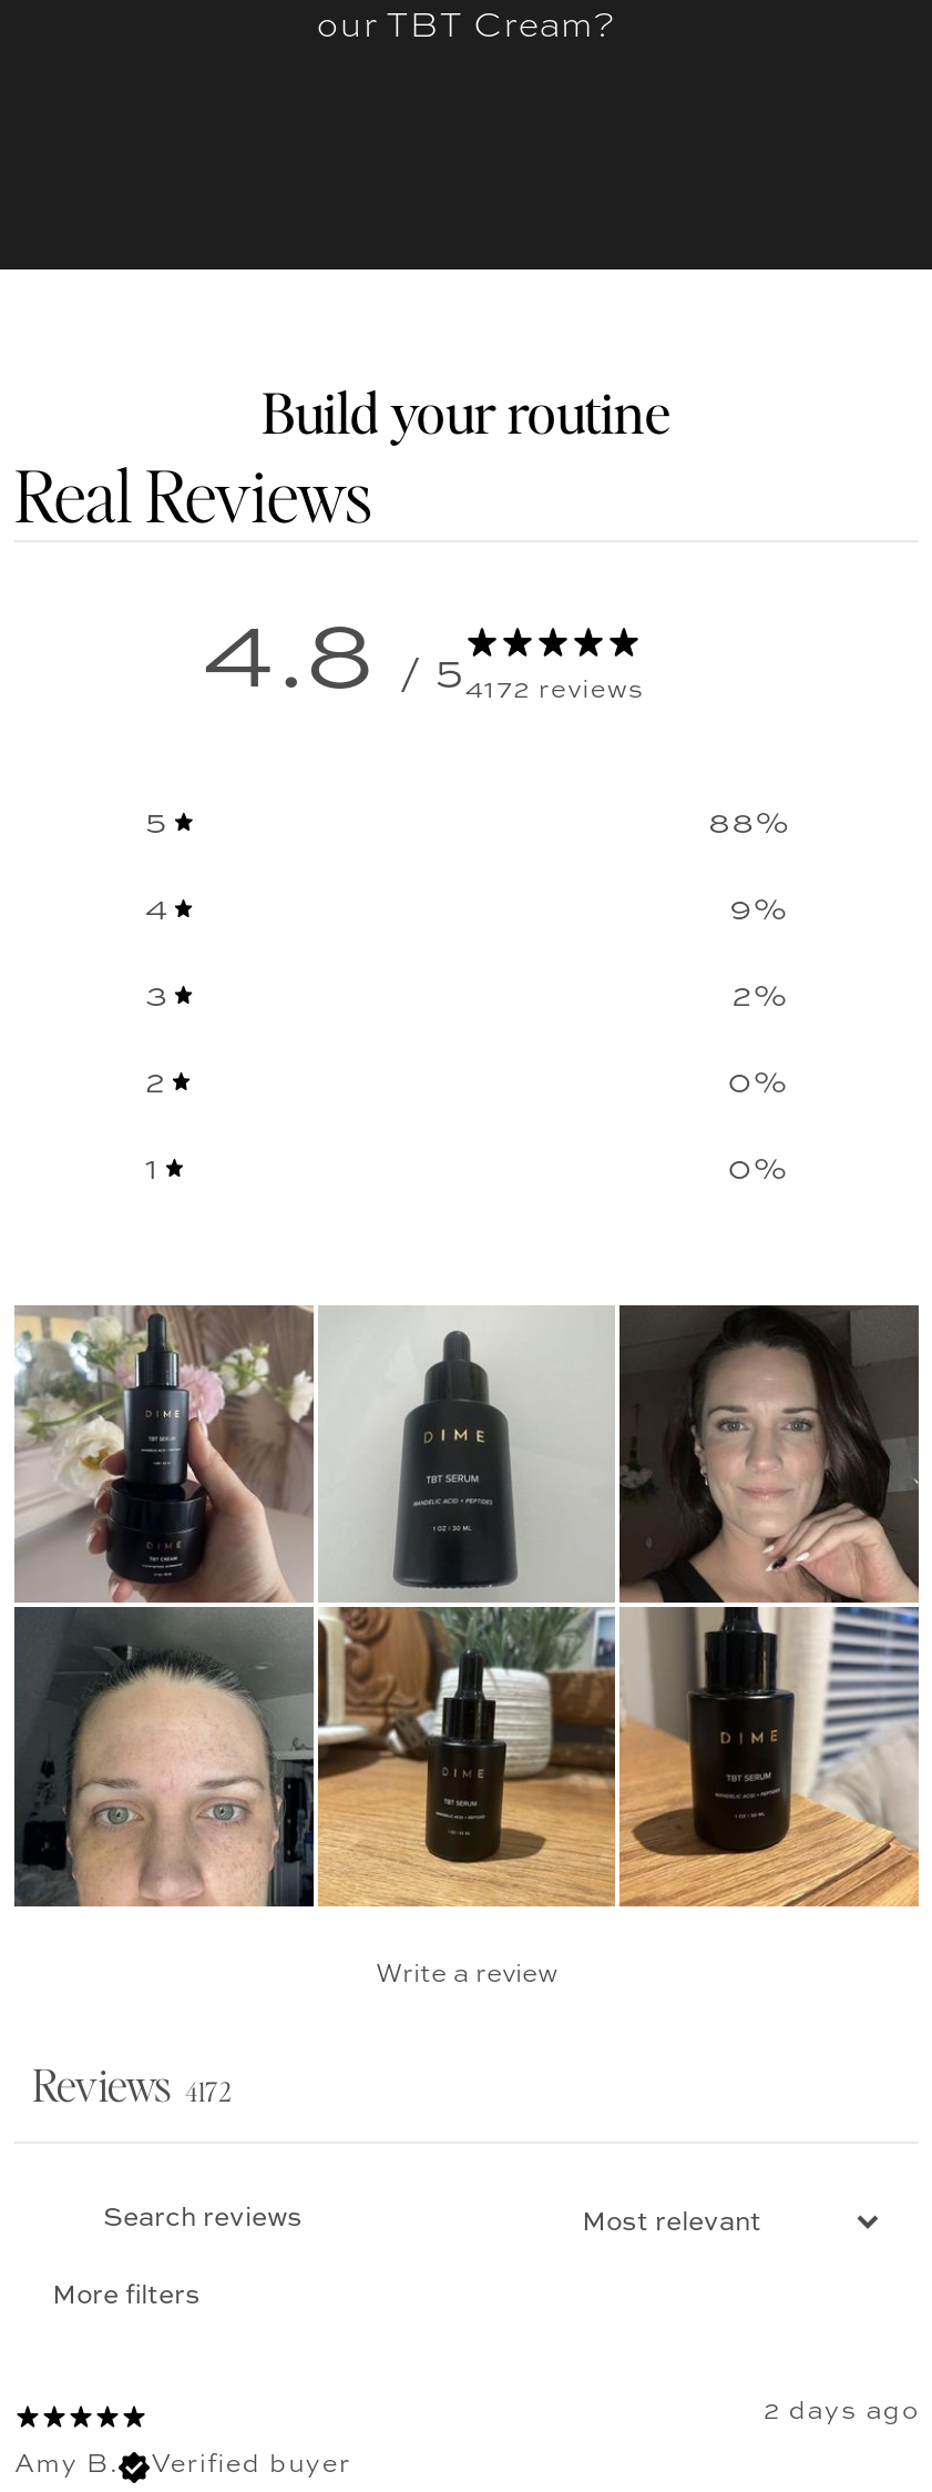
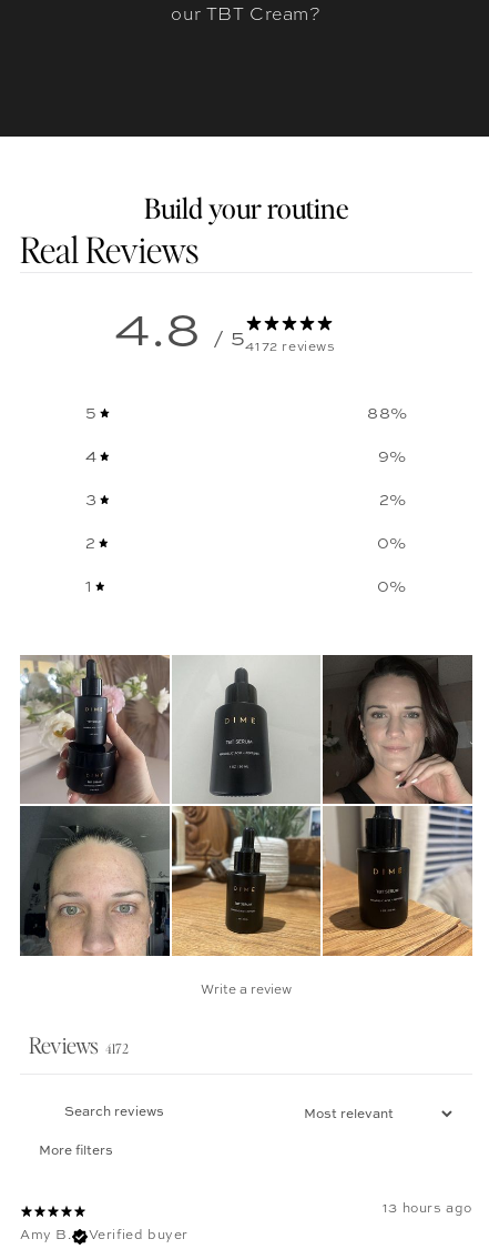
[764,2399,919,2426] 2 days ago -> [382,1202,472,1216] 13 hours ago

